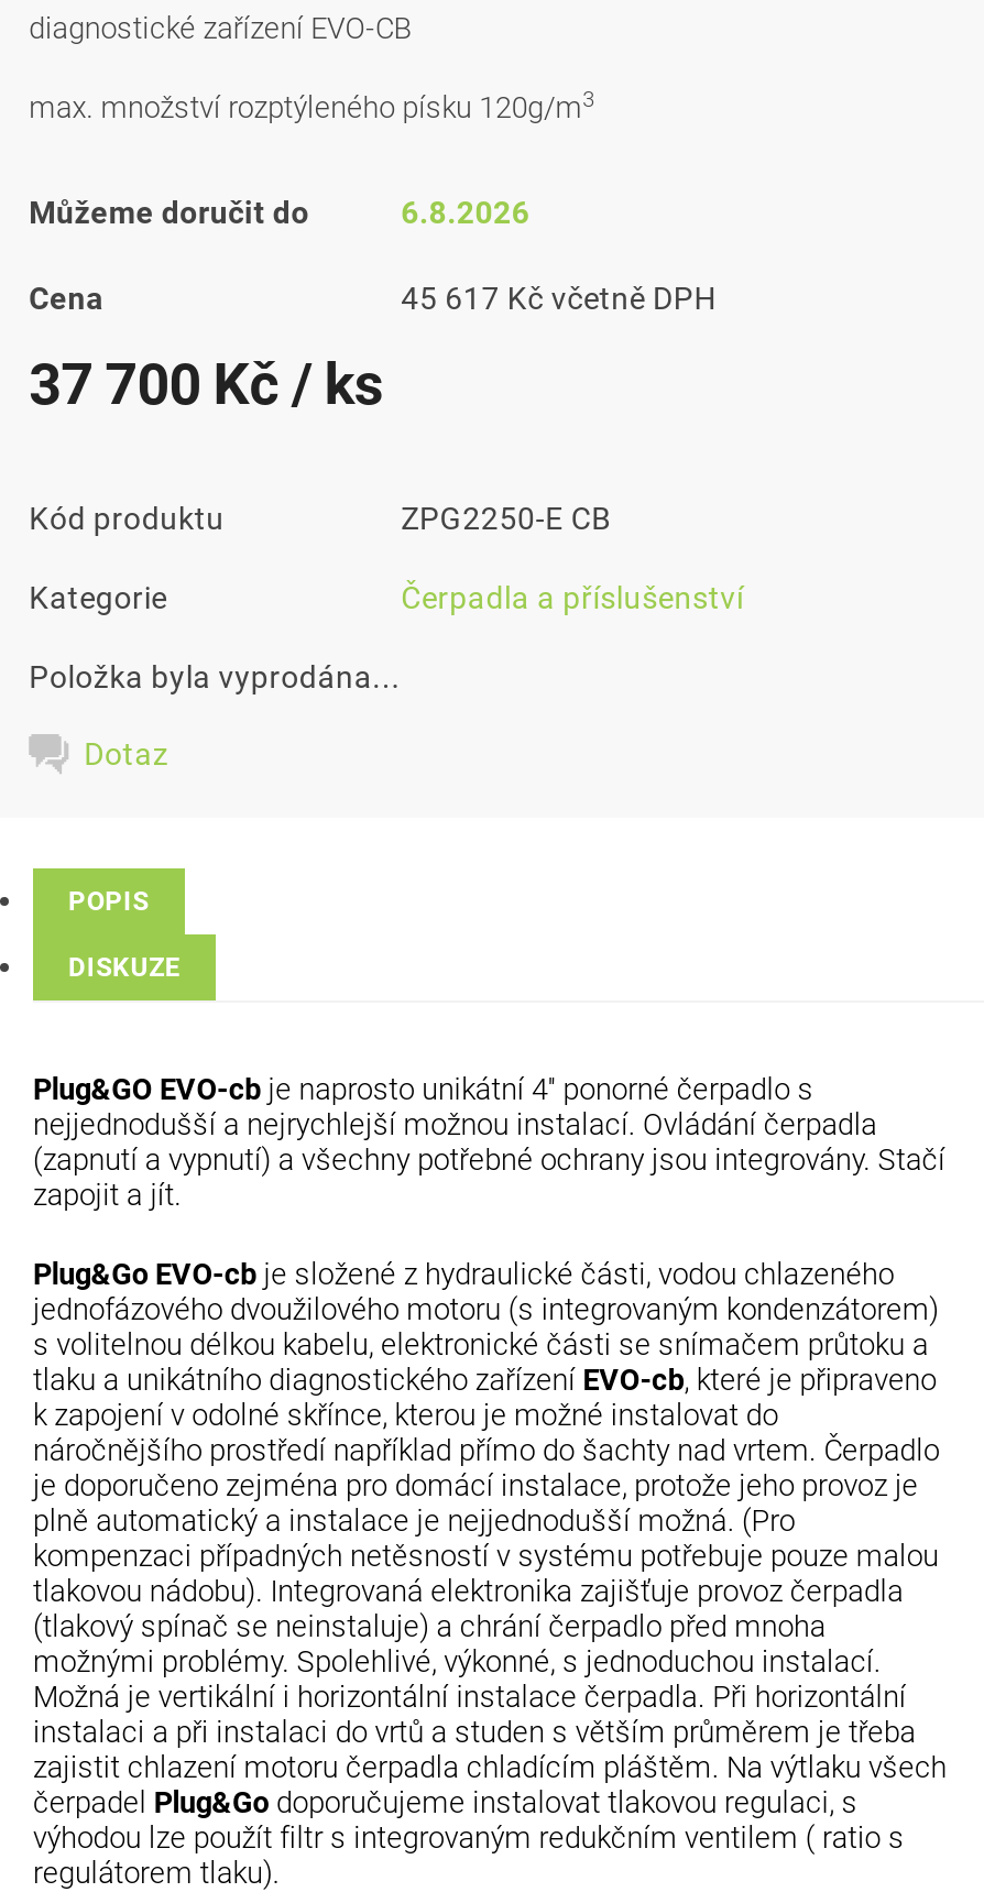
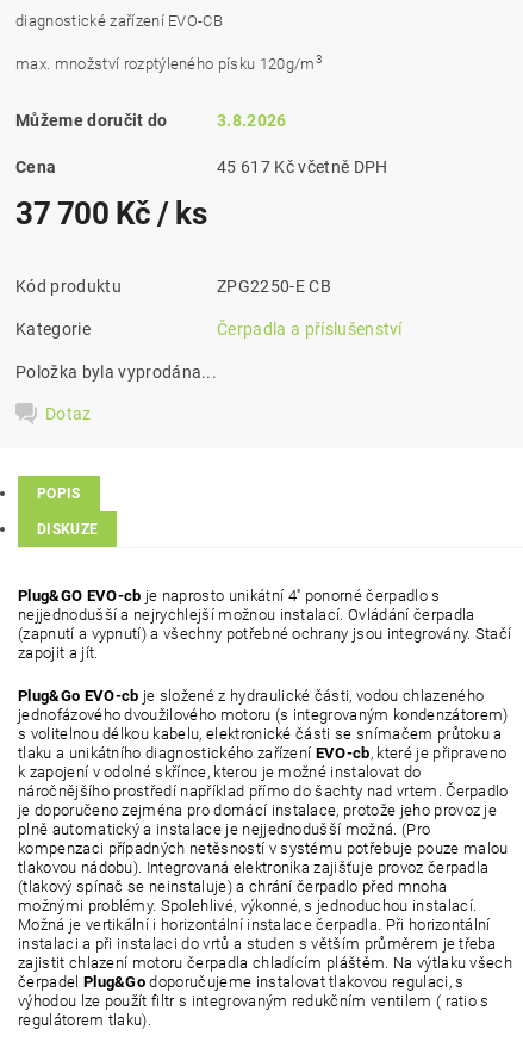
[401,194,530,229] 6.8.2026 -> [217,110,287,129] 3.8.2026

